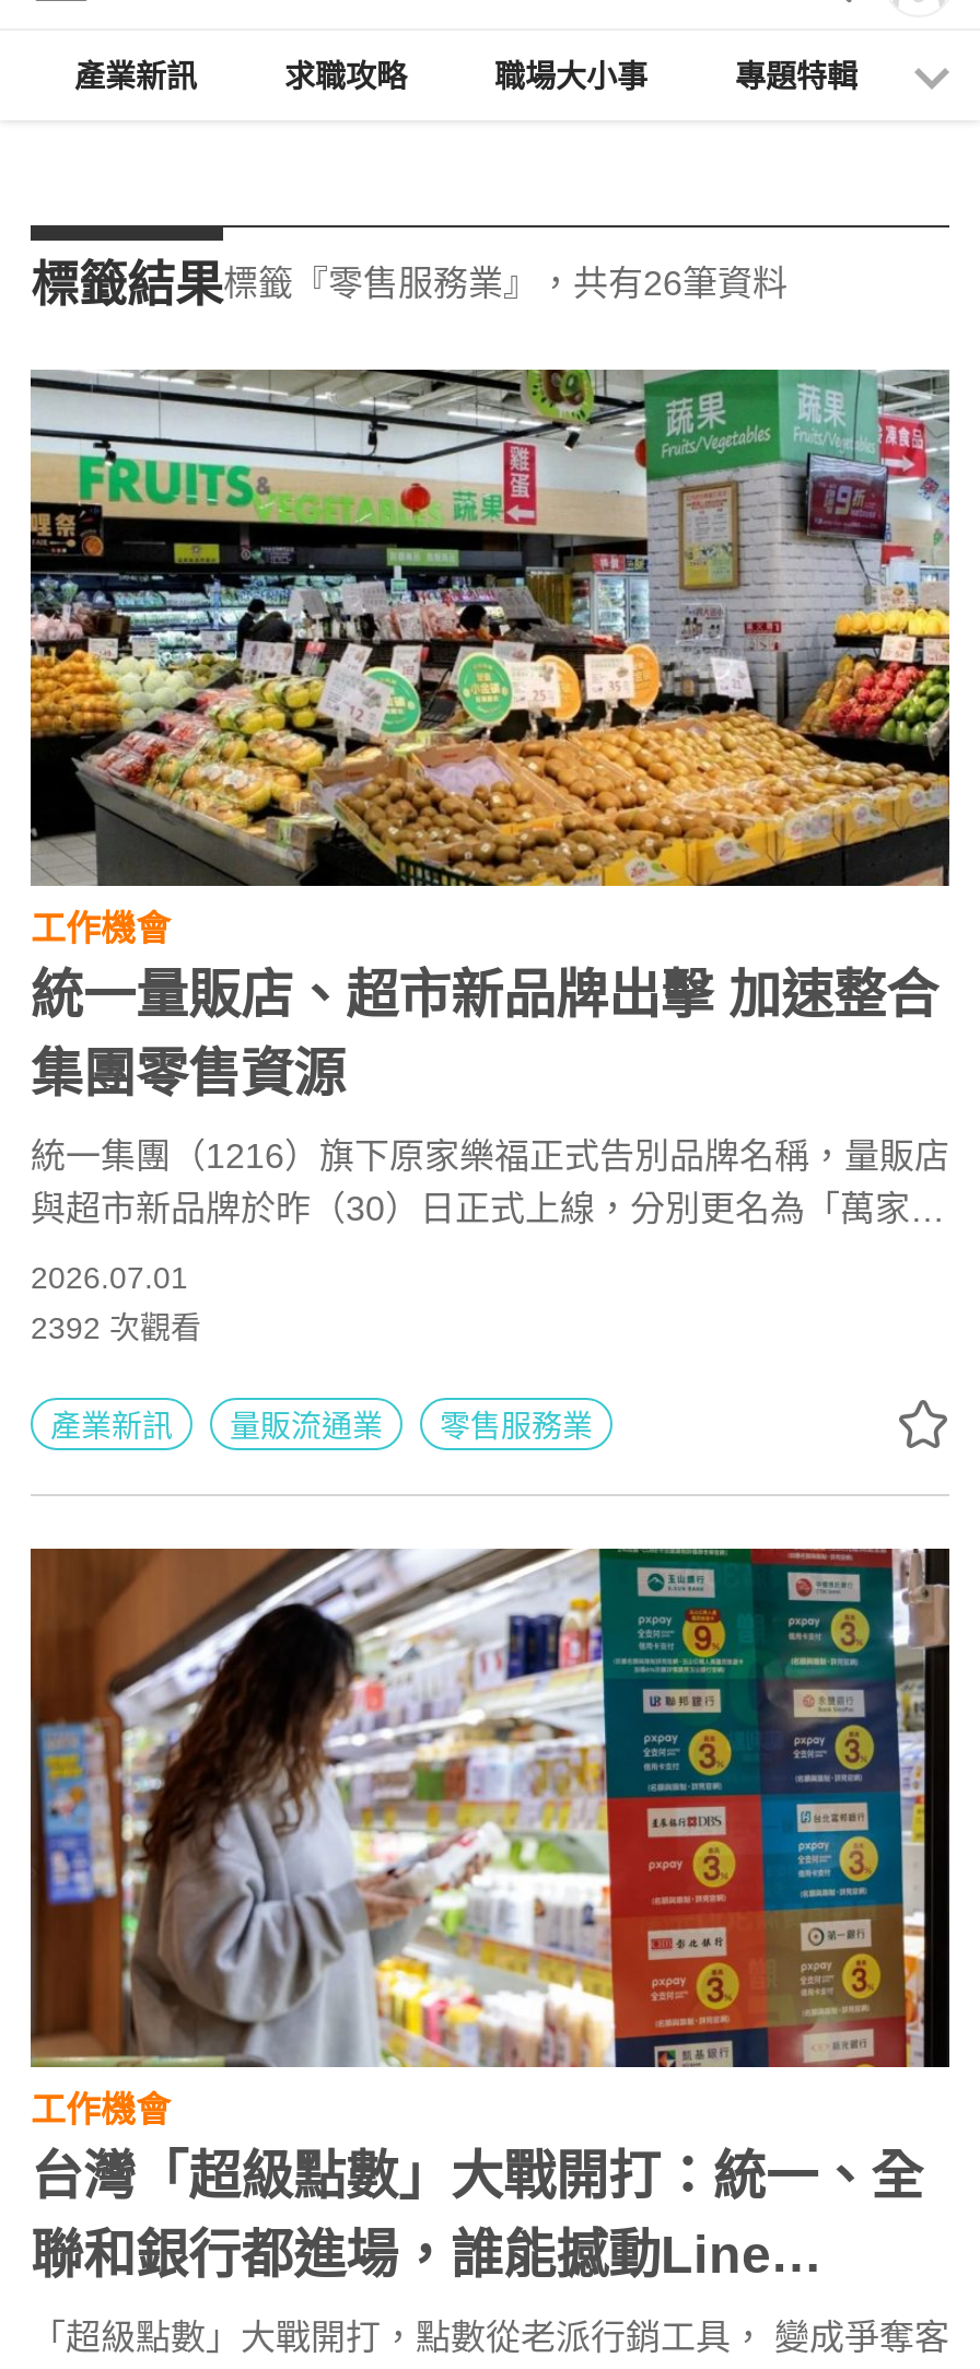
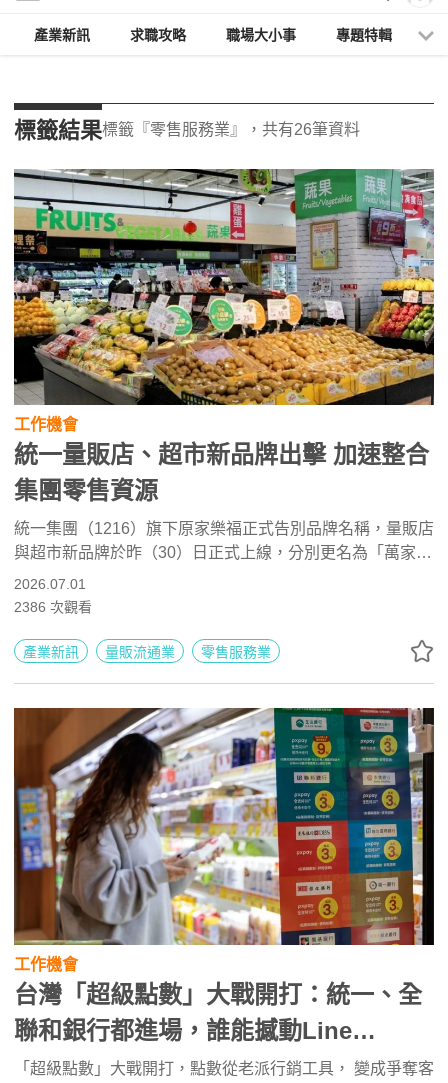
[31,1311,201,1346] 2392次觀看 -> [14,599,92,615] 2386次觀看

